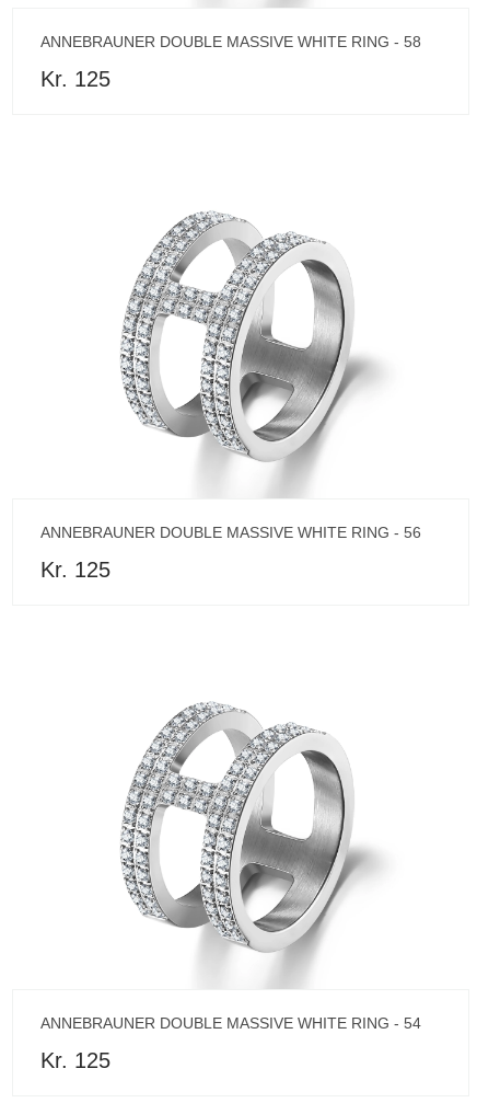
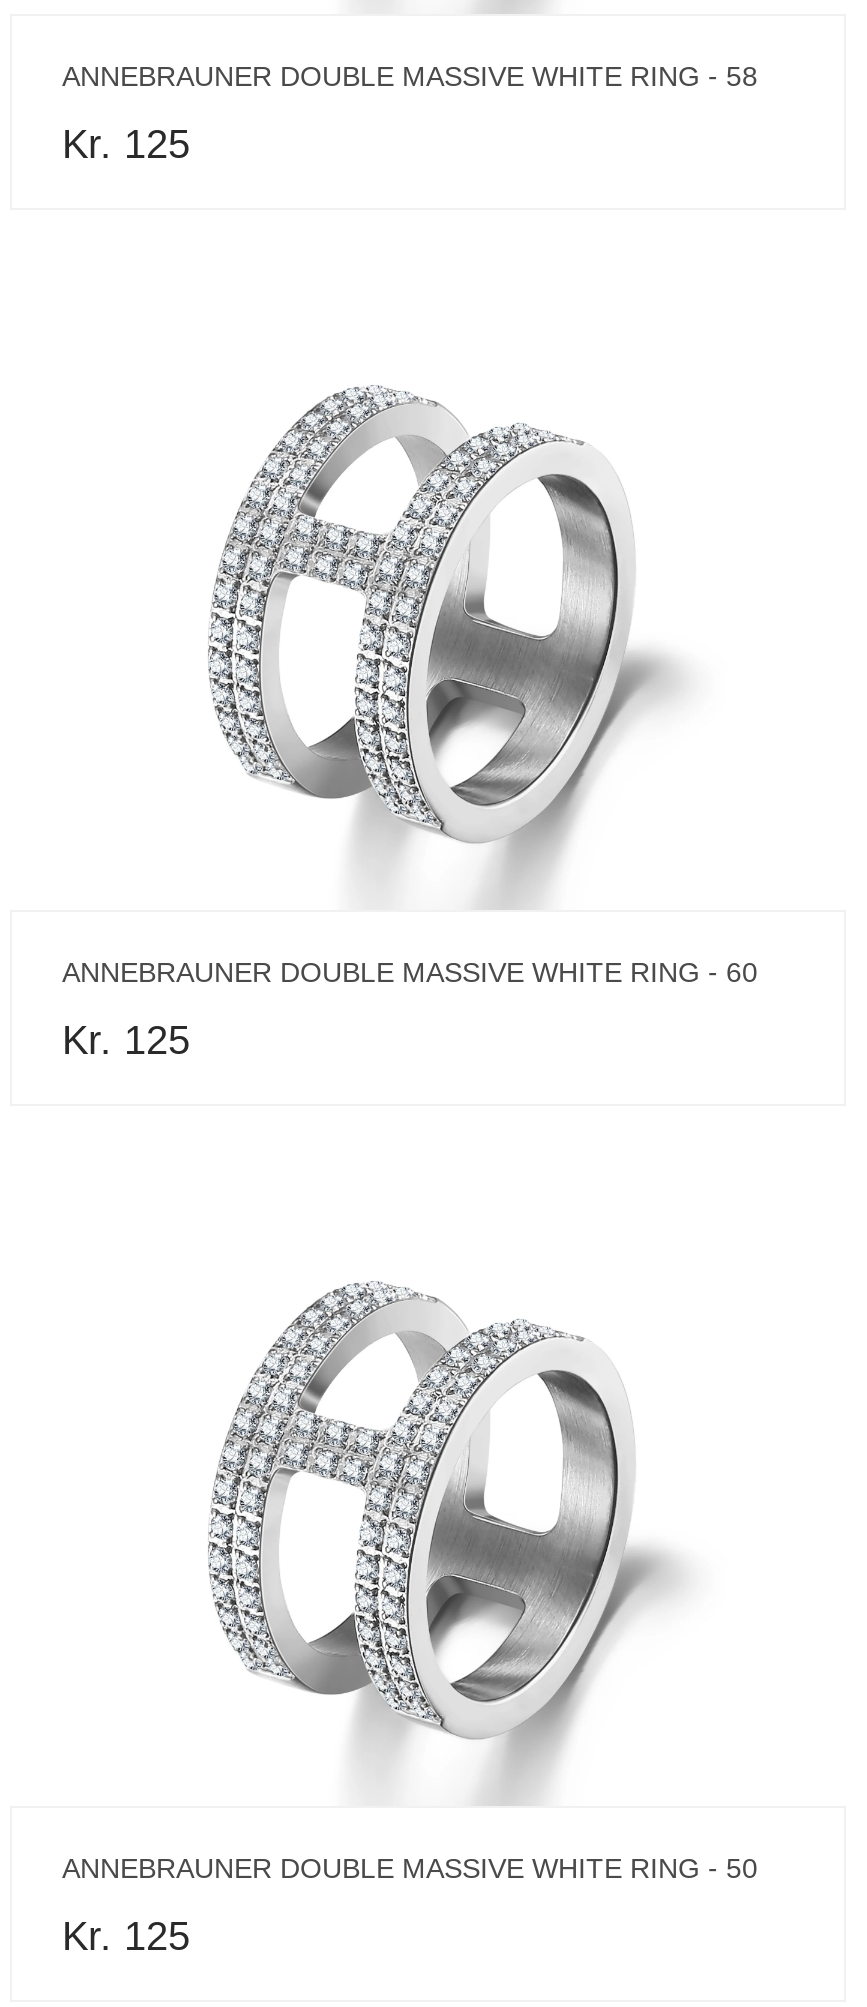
[40,524,421,541] ANNEBRAUNER DOUBLE MASSIVE WHITE RING - 56 -> [62,956,758,988] ANNEBRAUNER DOUBLE MASSIVE WHITE RING - 60
[40,1014,421,1032] ANNEBRAUNER DOUBLE MASSIVE WHITE RING - 54 -> [62,1852,758,1884] ANNEBRAUNER DOUBLE MASSIVE WHITE RING - 50

